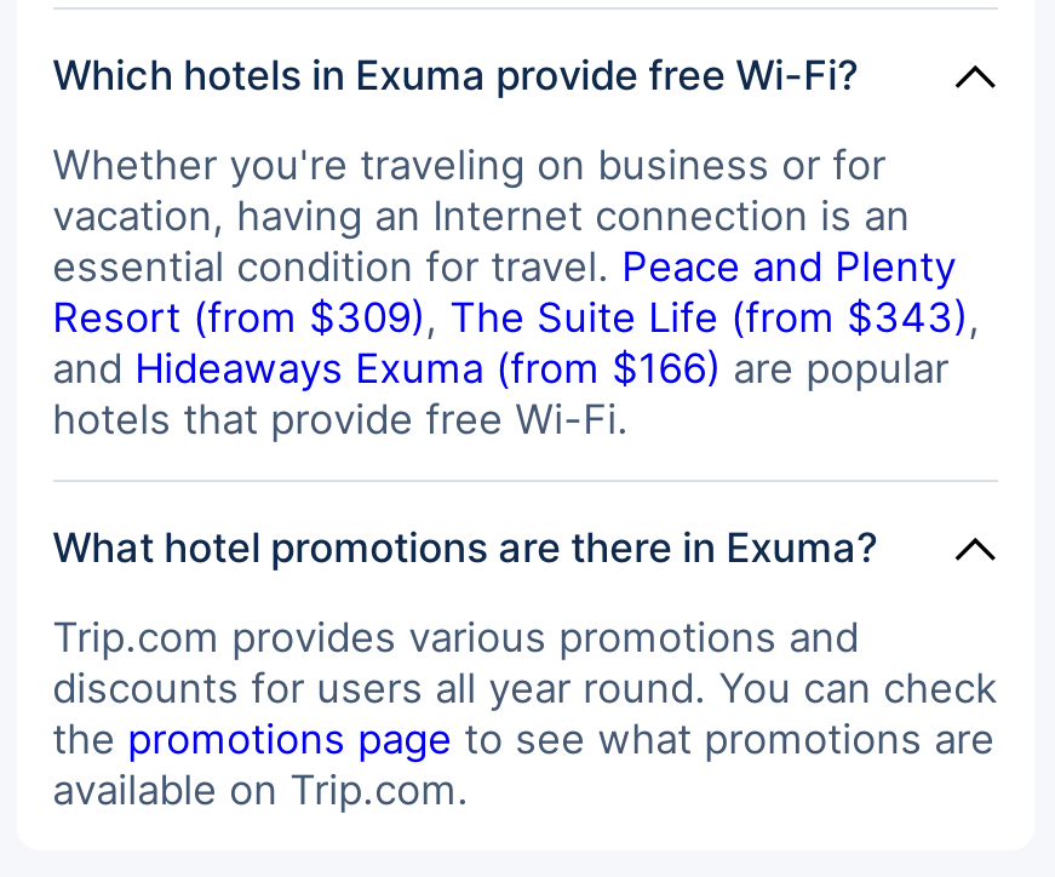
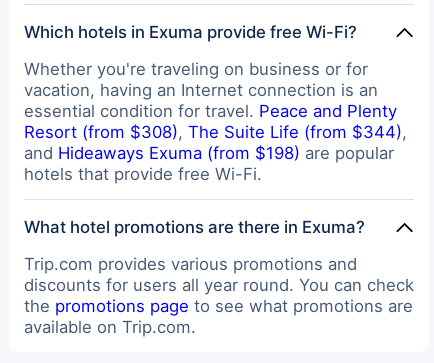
[53,293,980,342] Resort (from $309), The Suite Life (from $343), -> [24,122,407,142] Resort (from $308), The Suite Life (from $344),
[53,344,949,392] and Hideaways Exuma (from $166) are popular -> [24,143,394,163] and Hideaways Exuma (from $198) are popular

